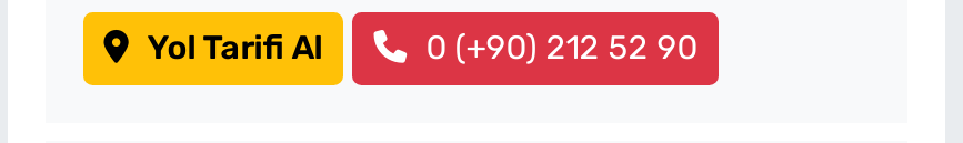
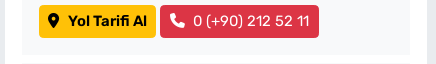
[426,28,697,68] 0 (+90) 212 52 90 -> [193,12,309,30] 0 (+90) 212 52 11

